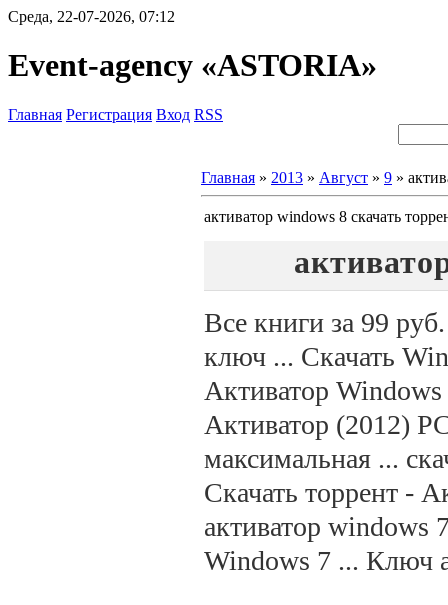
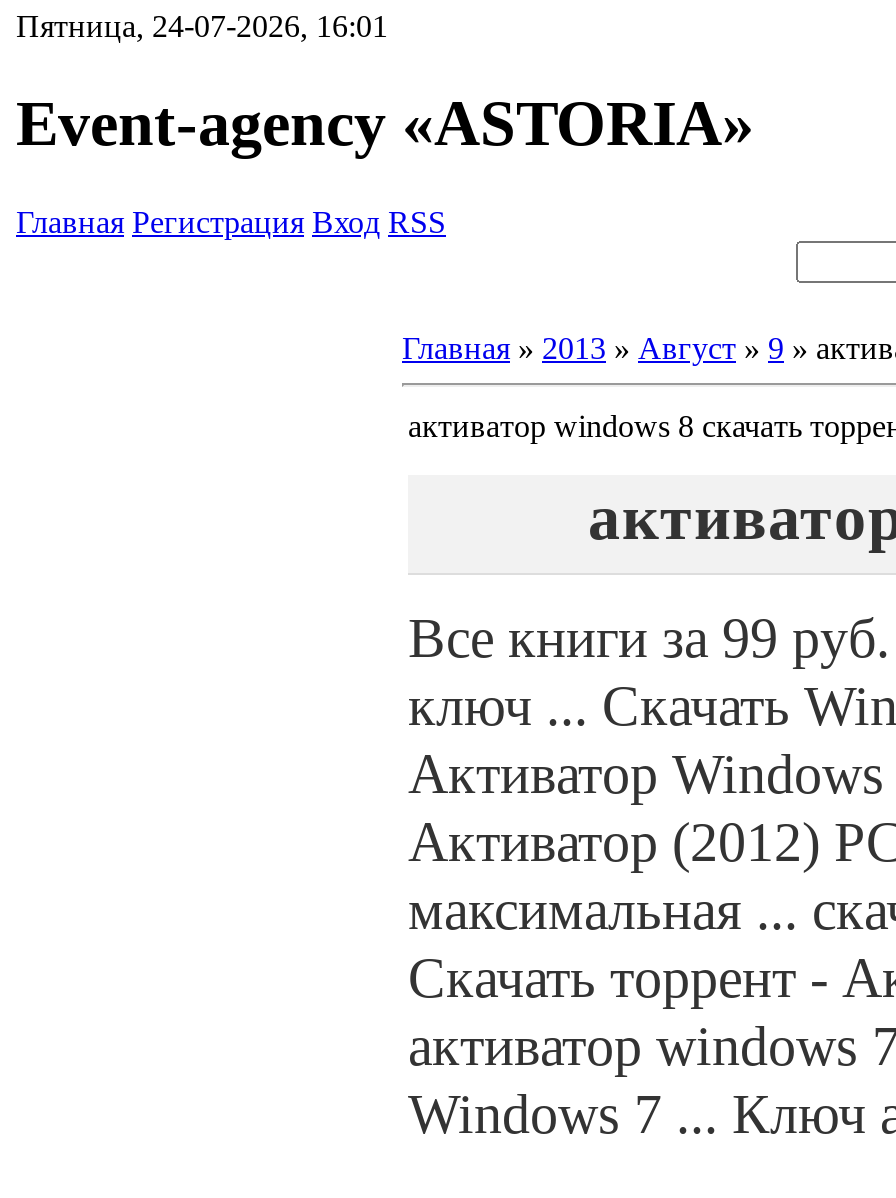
[8,8,175,25] Среда, 22-07-2026, 07:12 -> [16,9,388,43] Пятница, 24-07-2026, 16:01

